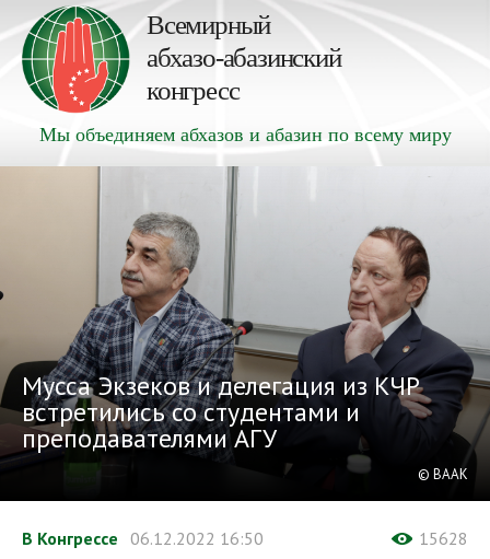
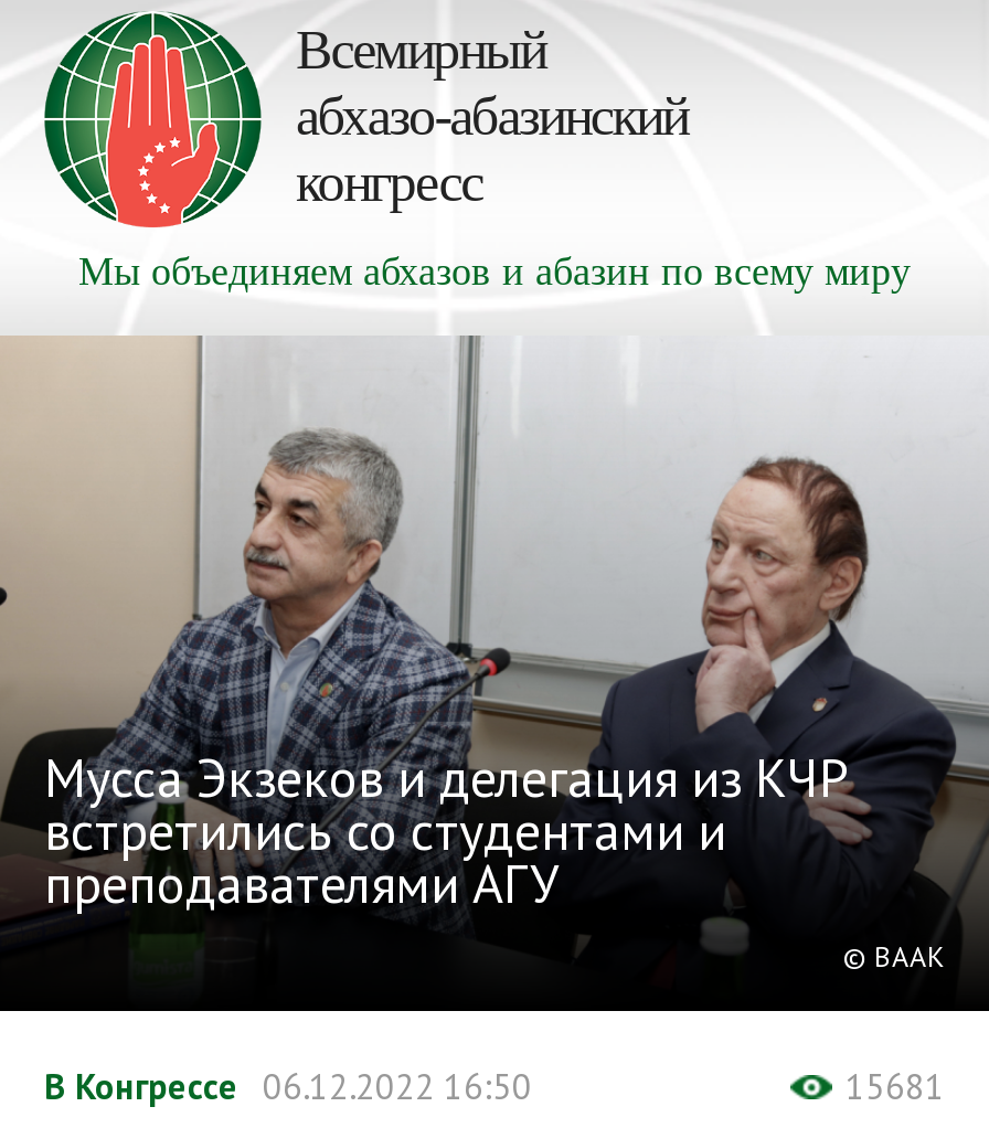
[419,527,468,549] 15628 -> [846,1064,945,1108] 15681

